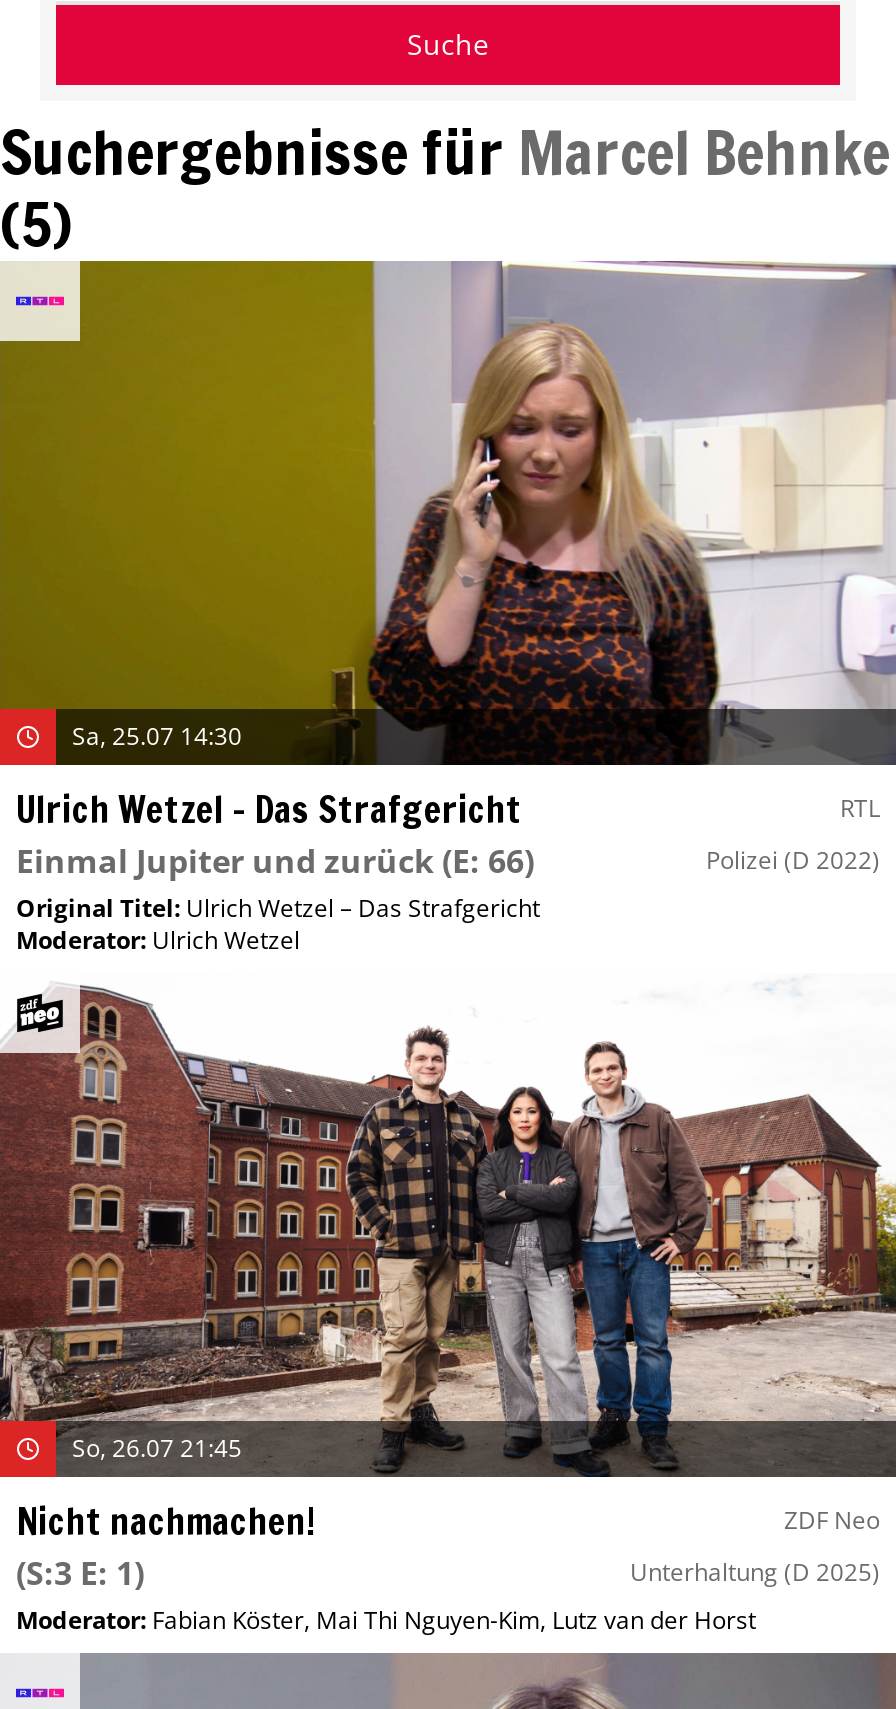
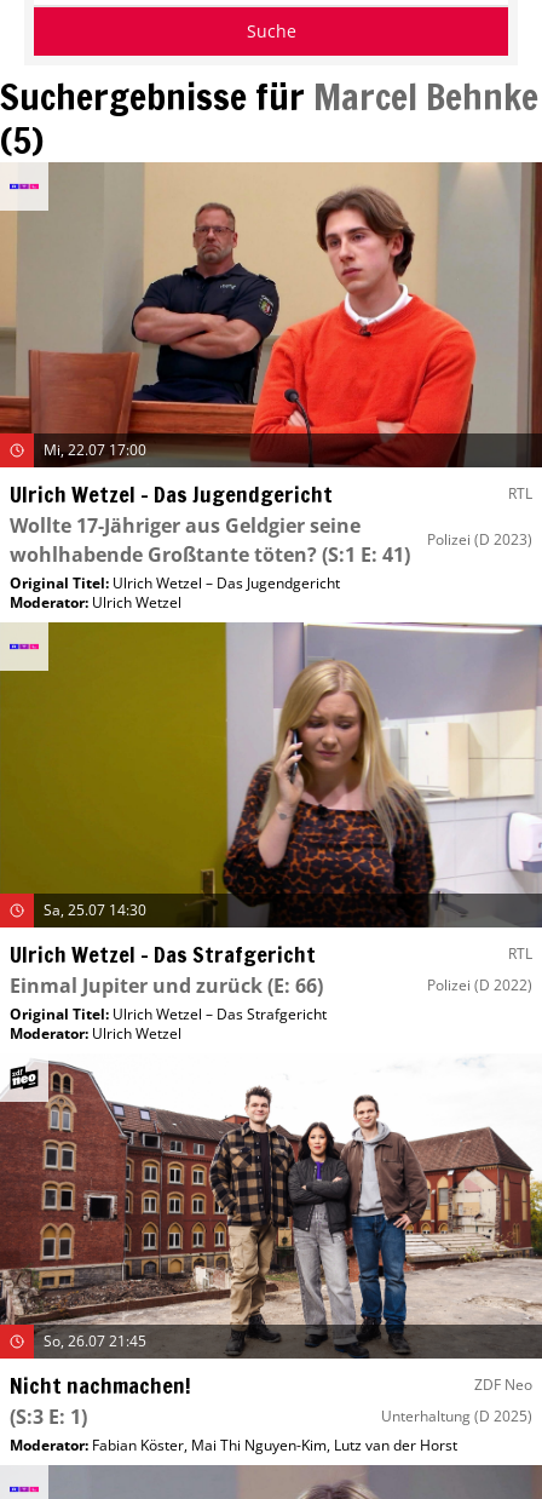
none -> [4,161,538,568] [image] | Mi, 22.07 17:00 | Ulrich Wetzel – Das Jugendgericht | RTL | Wollte 17-Jähriger aus Geldgier seine | wohlhabende Großtante töten? (S:1 E: 41)
none -> [10,529,532,613] Polizei (D 2023) | Original Titel: Ulrich Wetzel – Das Jugendgericht | Moderator: Ulrich Wetzel

